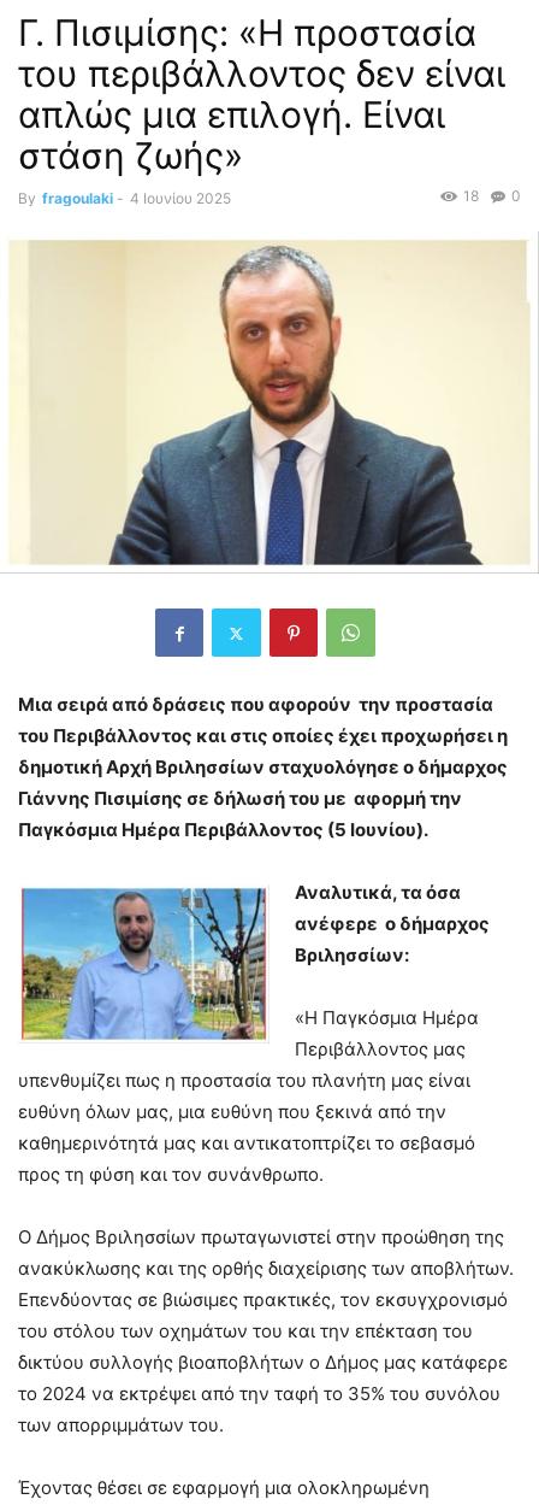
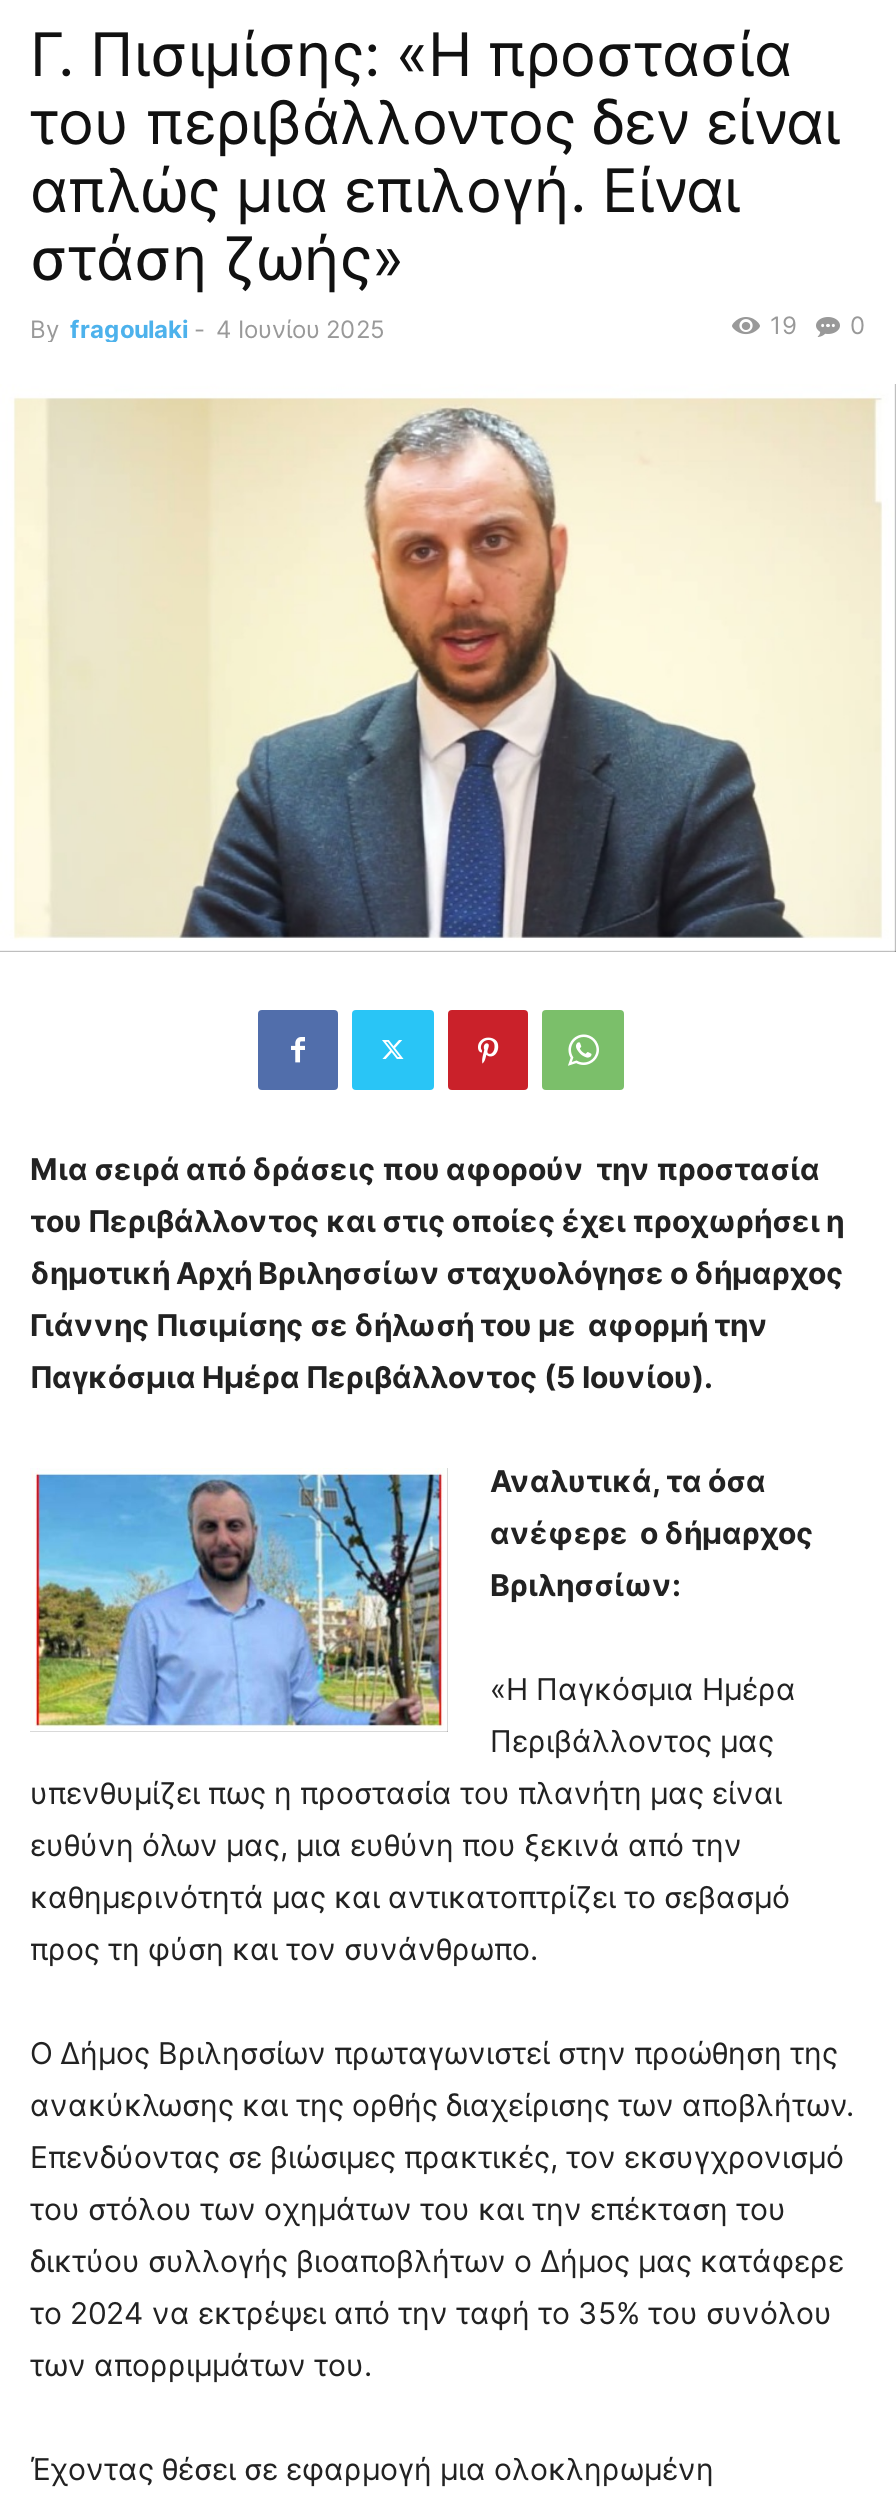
[463,187,521,205] 18 0 -> [770,310,866,340] 19 0

